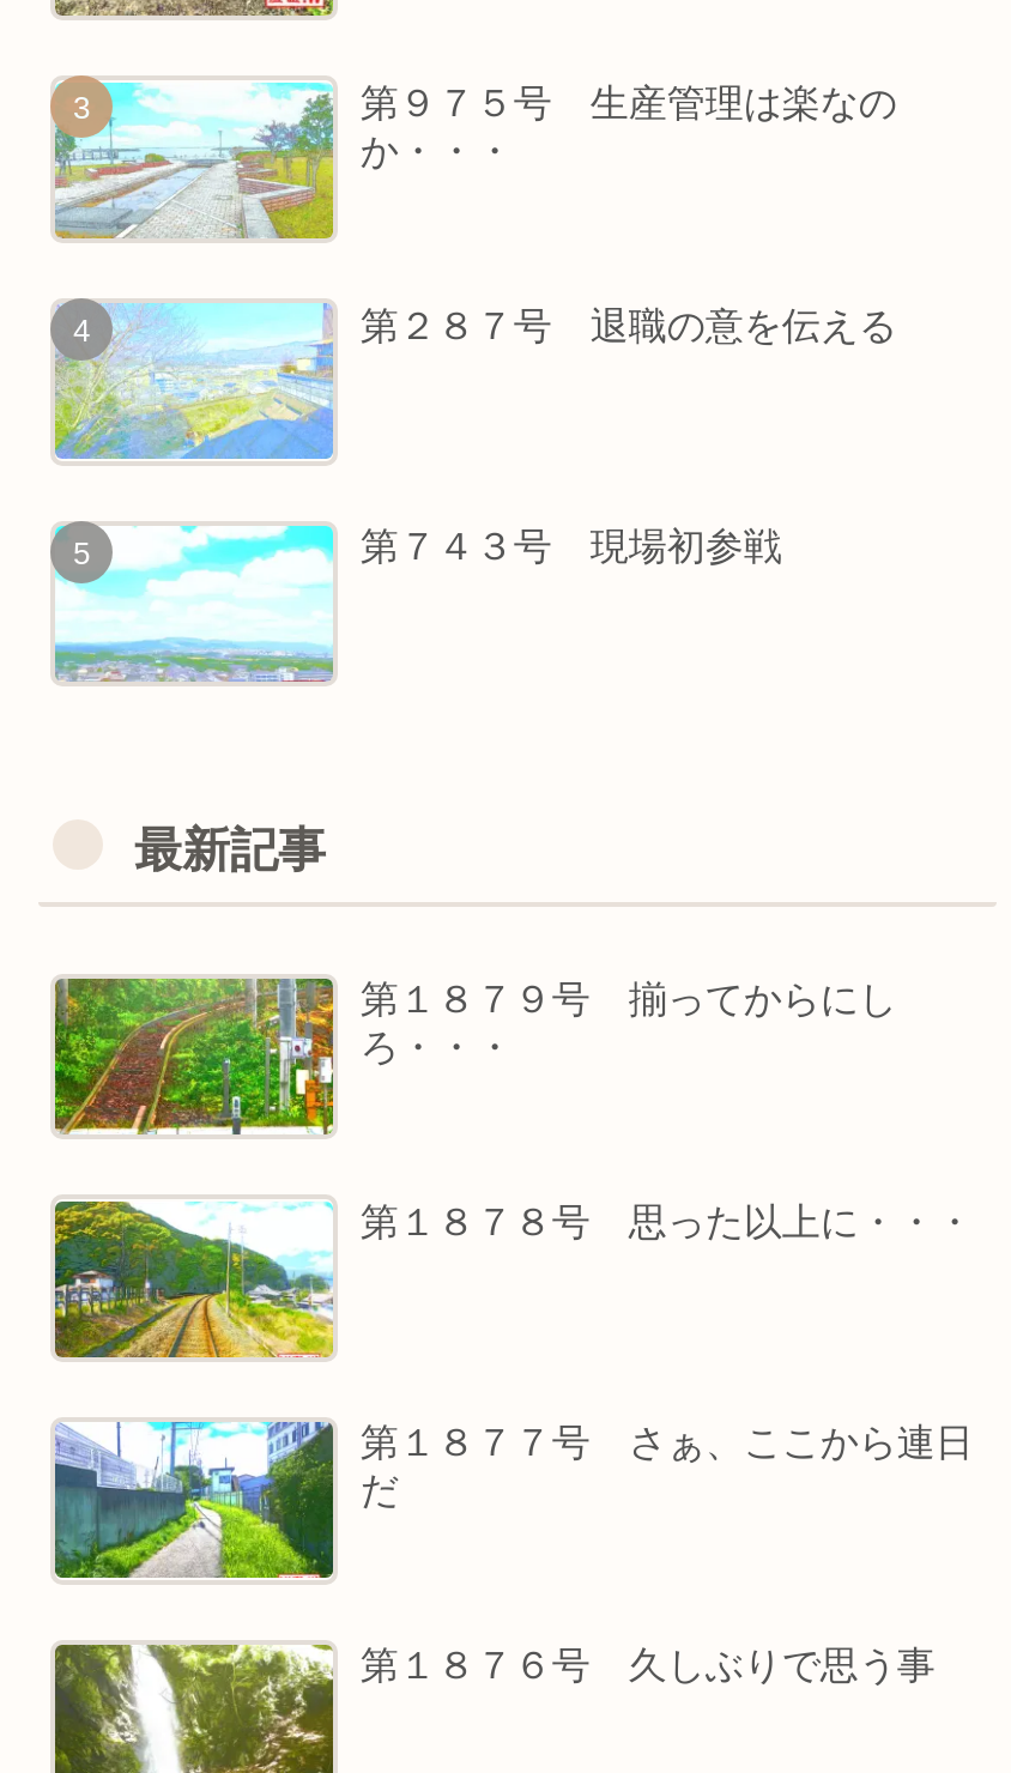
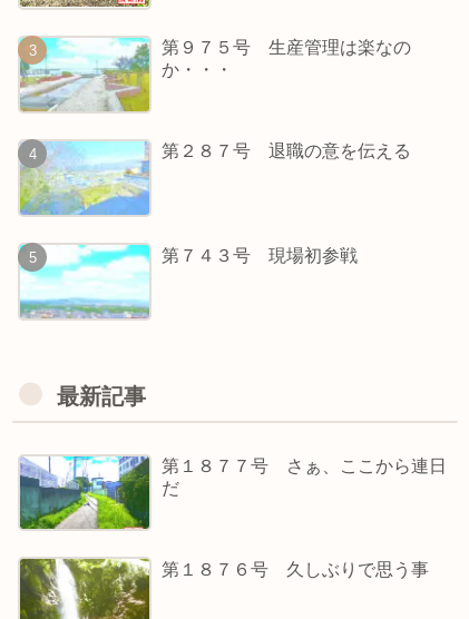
[53,975,897,1136] [image] | 第１８７９号 揃ってからにし | ろ・・・ -> none
[53,1198,974,1361] [image] | 第１８７８号 思った以上に・・・ -> none

